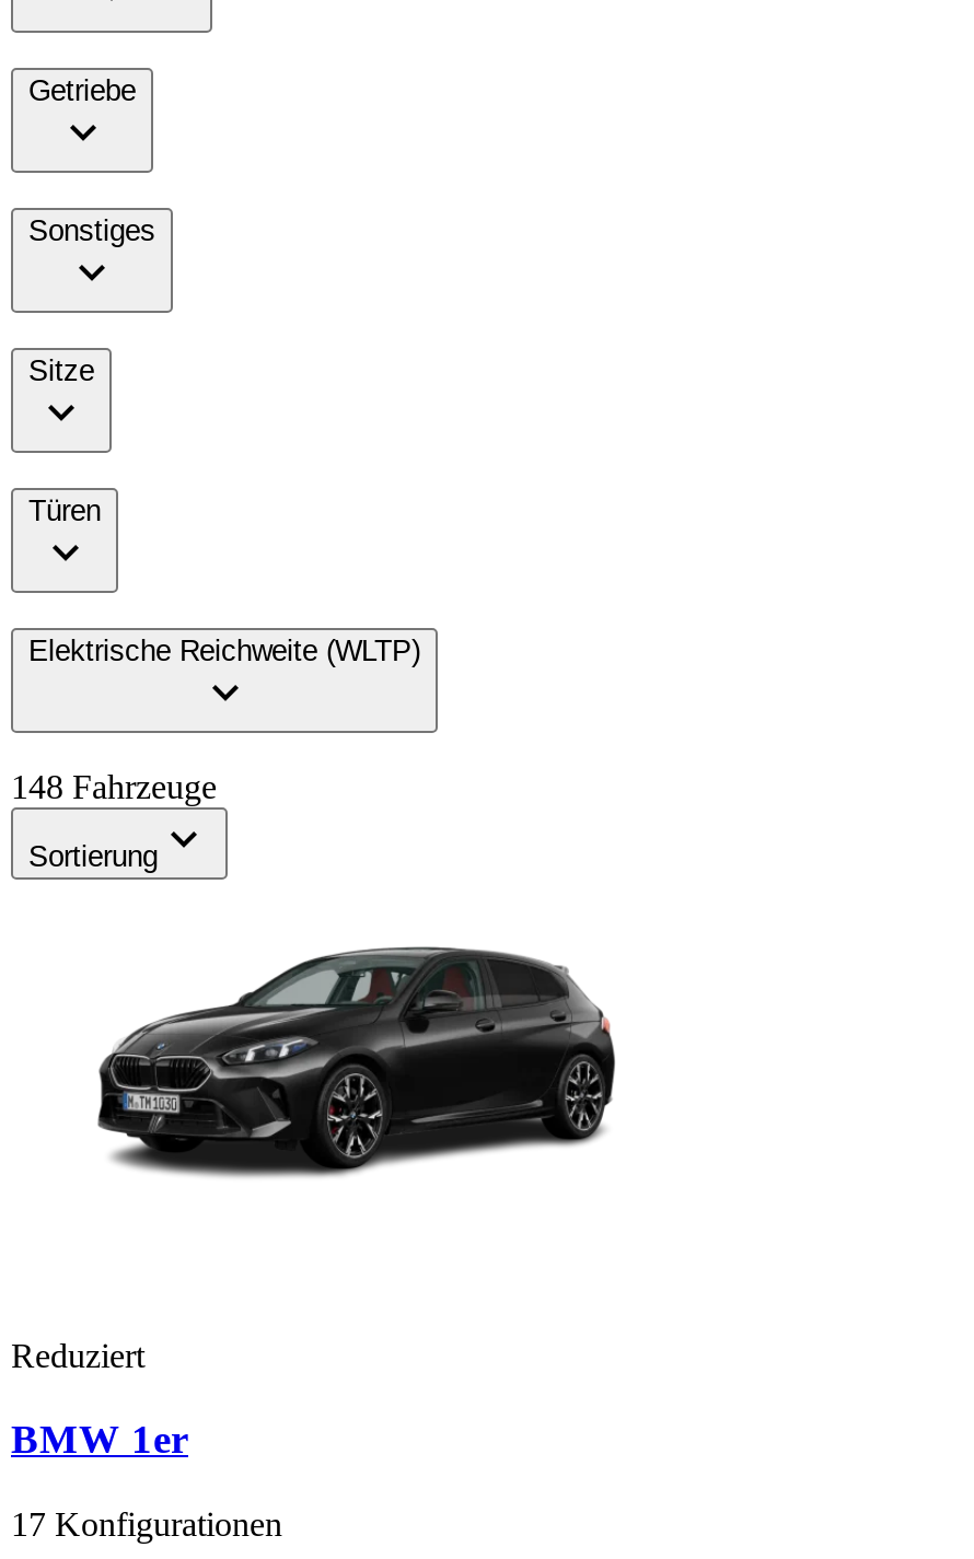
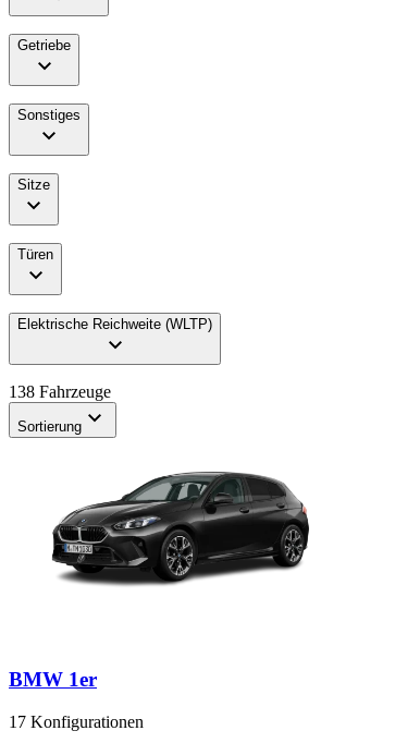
[11,768,217,806] 148 Fahrzeuge -> [9,383,111,401] 138 Fahrzeuge
[11,1336,144,1373] Reduziert -> none

